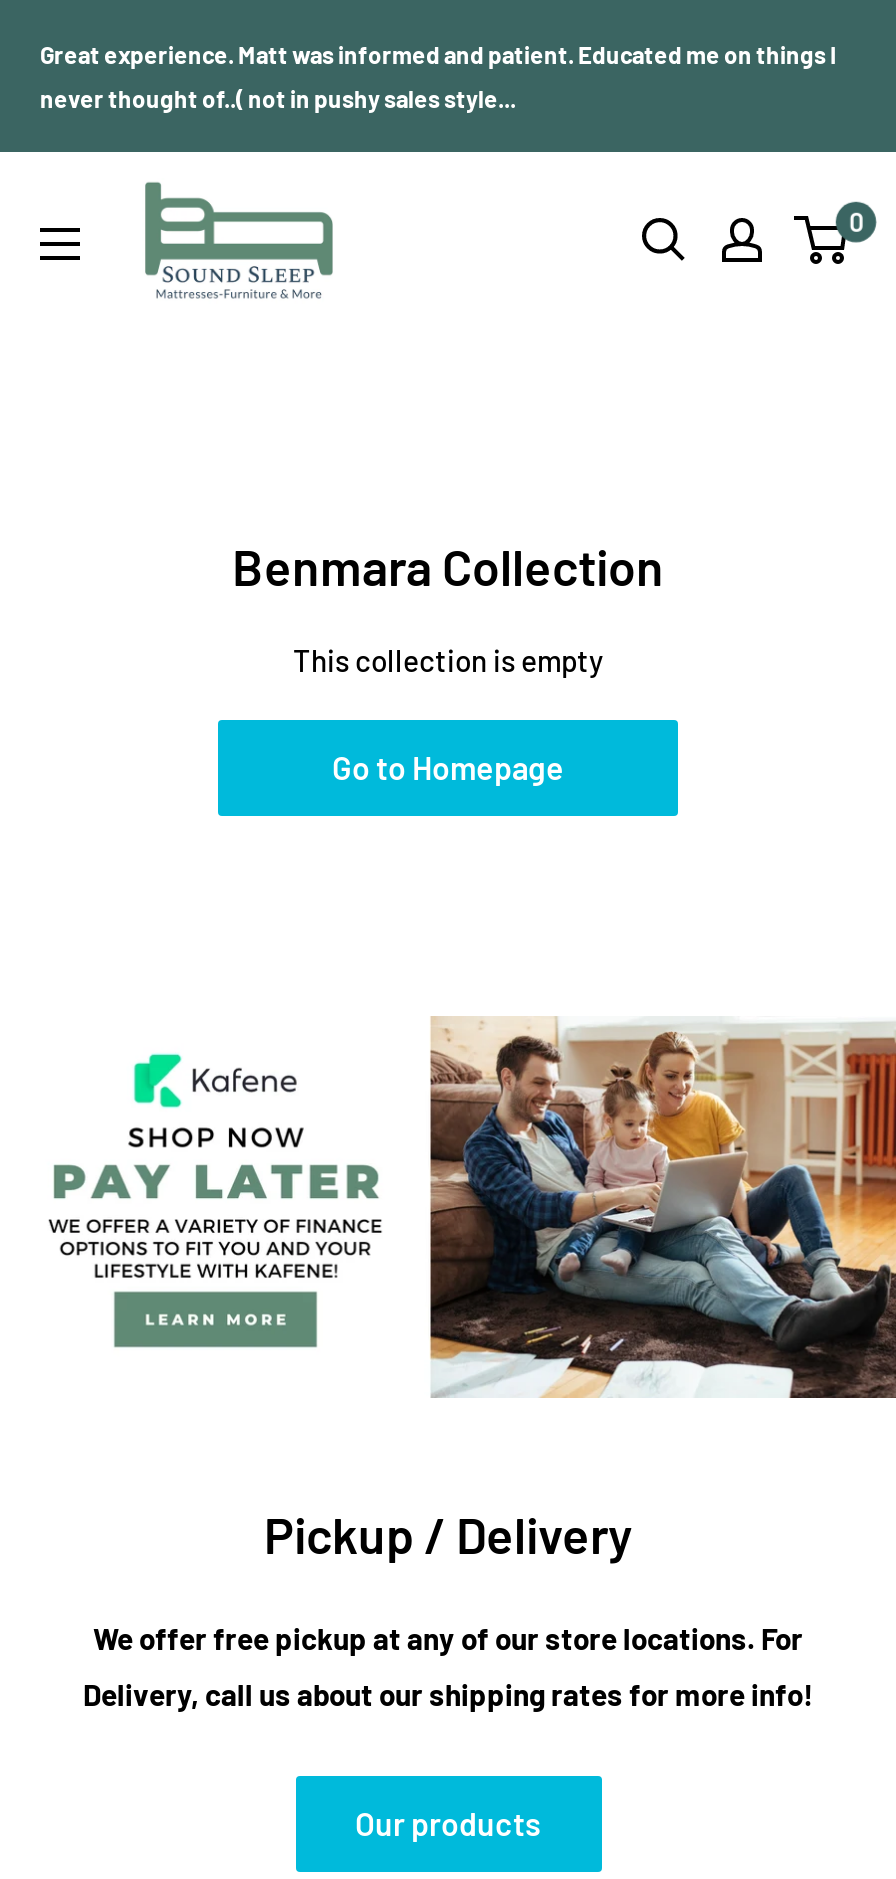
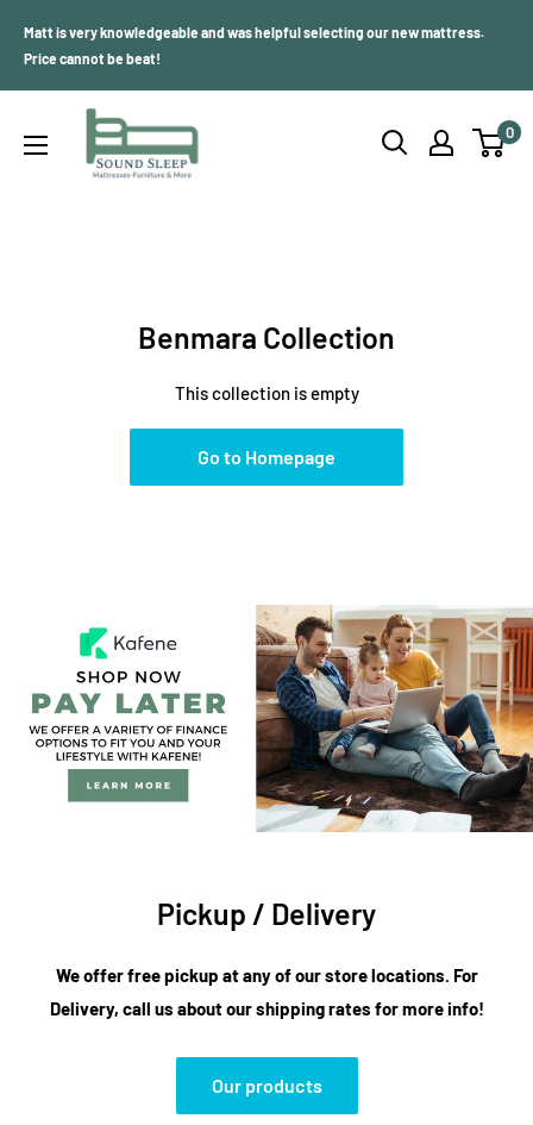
[40,40,836,68] Great experience. Matt was informed and patient. Educated me on things I -> [24,24,484,40] Matt is very knowledgeable and was helpful selecting our new mattress.
[40,84,516,112] never thought of..( not in pushy sales style... -> [24,50,161,67] Price cannot be beat!

